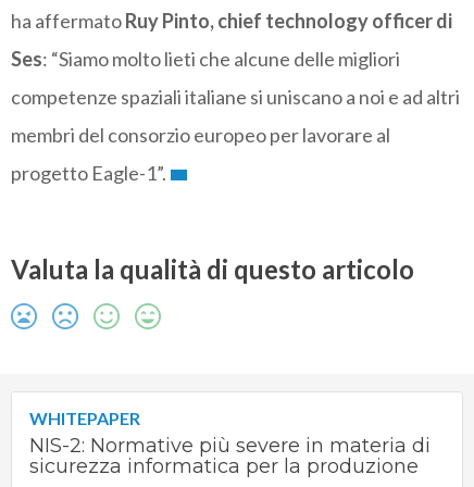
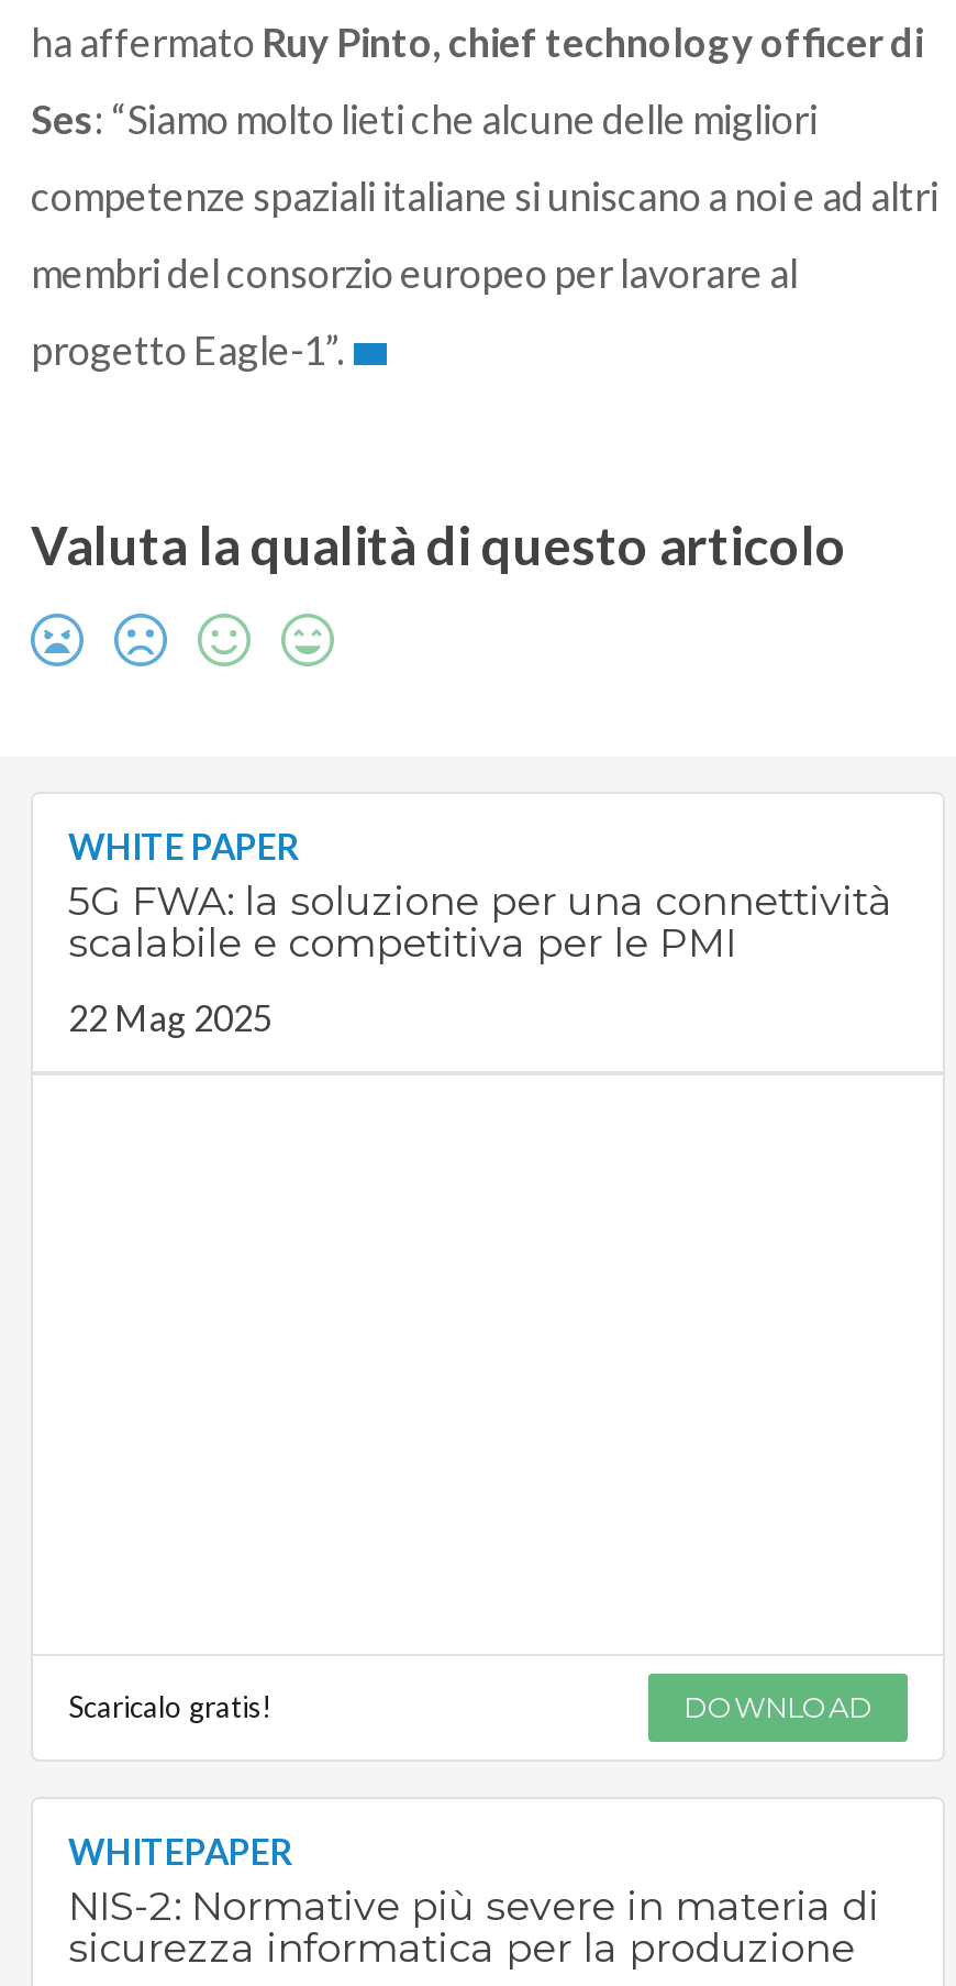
none -> [68,826,892,1039] WHITE PAPER | 5G FWA: la soluzione per una connettività | scalabile e competitiva per le PMI | 22 Mag 2025
none -> [68,1688,872,1723] Scaricalo gratis! | DOWNLOAD

